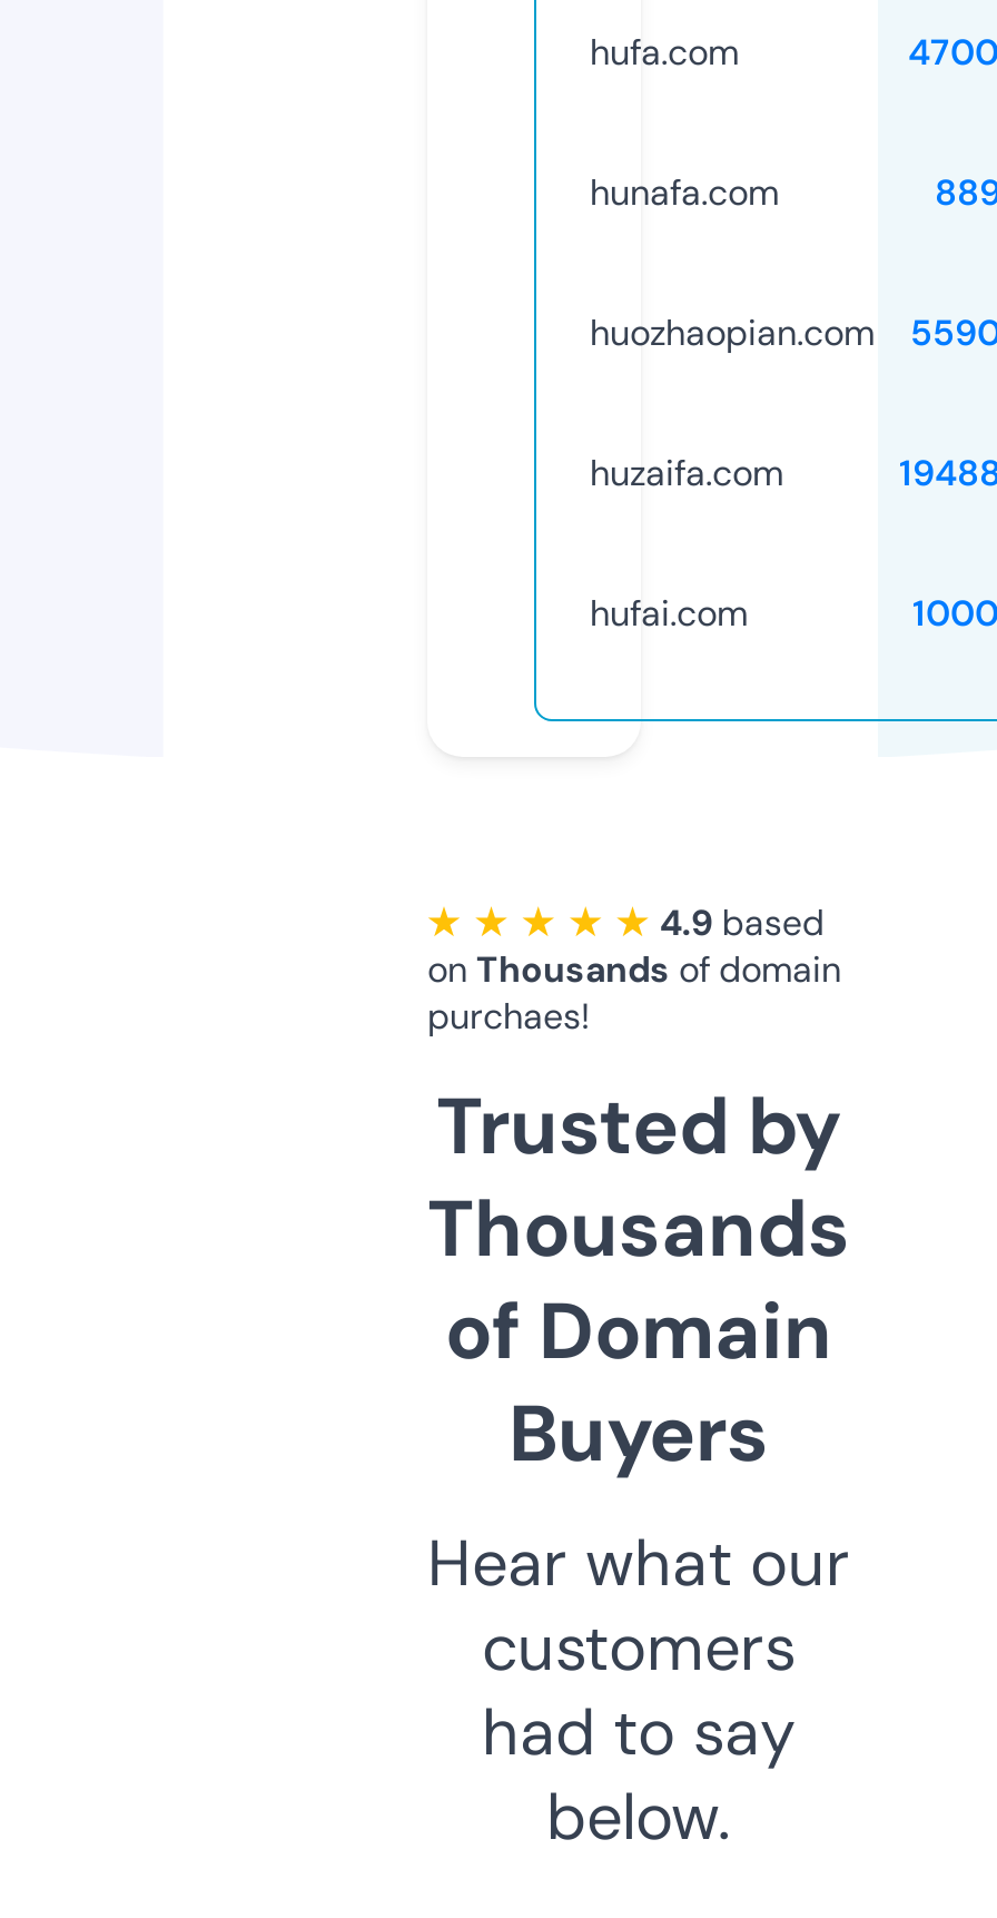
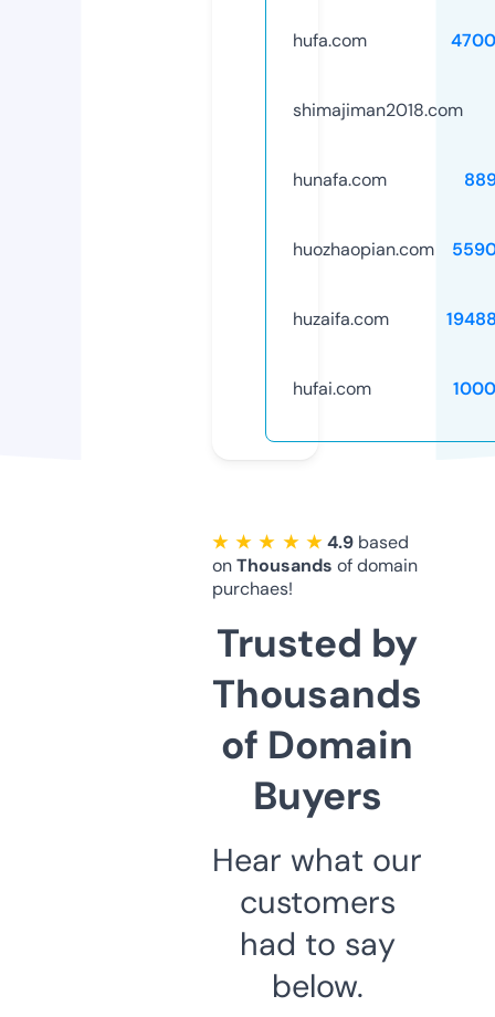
none -> [293,98,463,121] shimajiman2018.com

